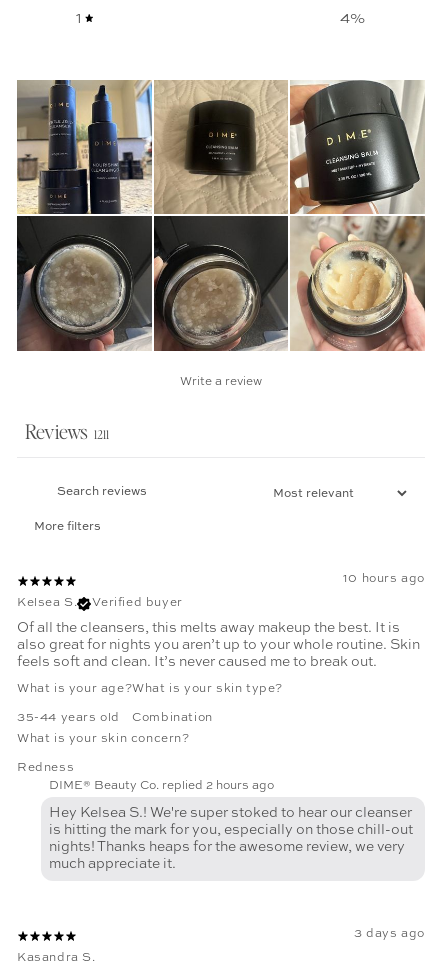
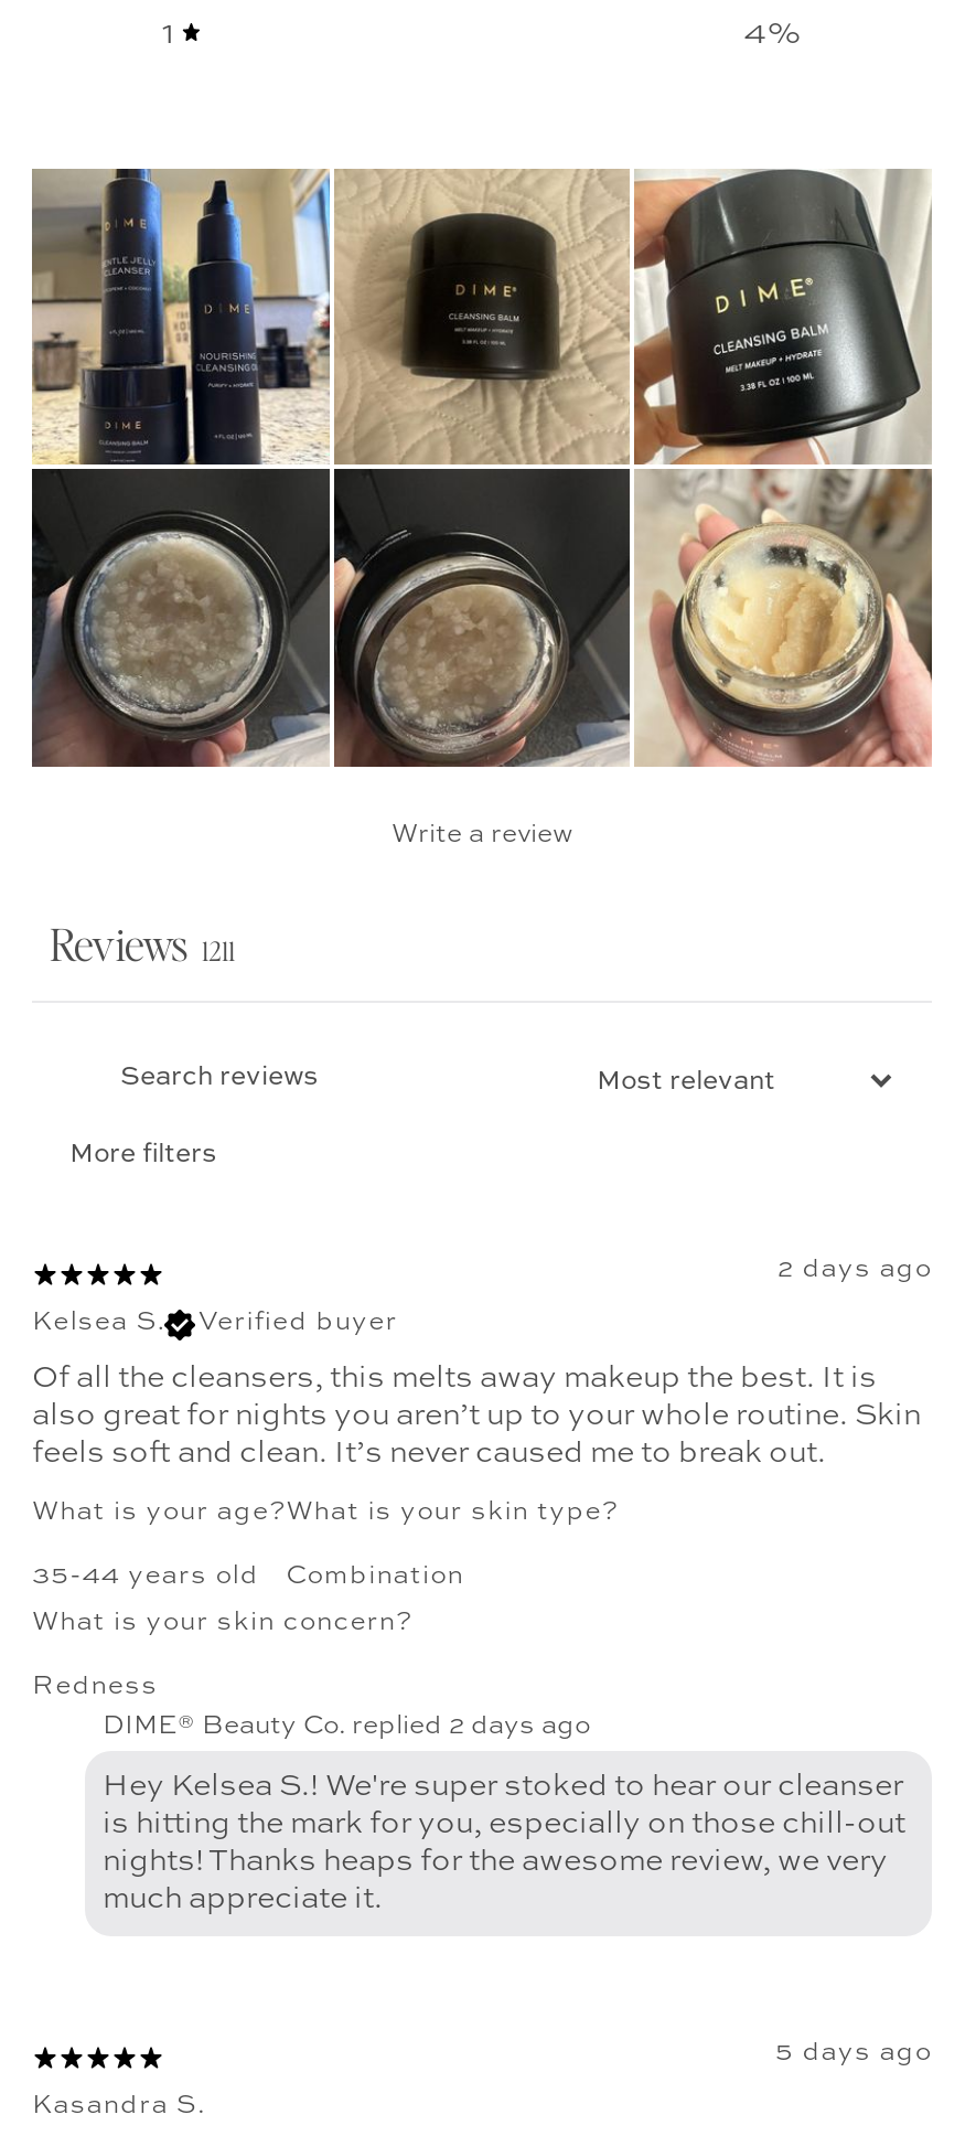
[343,573,425,585] 10 hours ago -> [777,1257,932,1283] 2 days ago
[49,780,274,792] DIME® Beauty Co. replied 2 hours ago -> [103,1714,590,1740] DIME® Beauty Co. replied 2 days ago
[354,928,425,940] 3 days ago -> [775,2040,932,2067] 5 days ago

